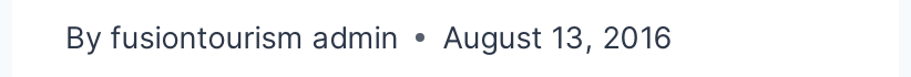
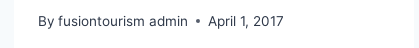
[65,19,671,54] By fusiontourism admin August 13, 2016 -> [38,13,284,29] By fusiontourism admin April 1, 2017

